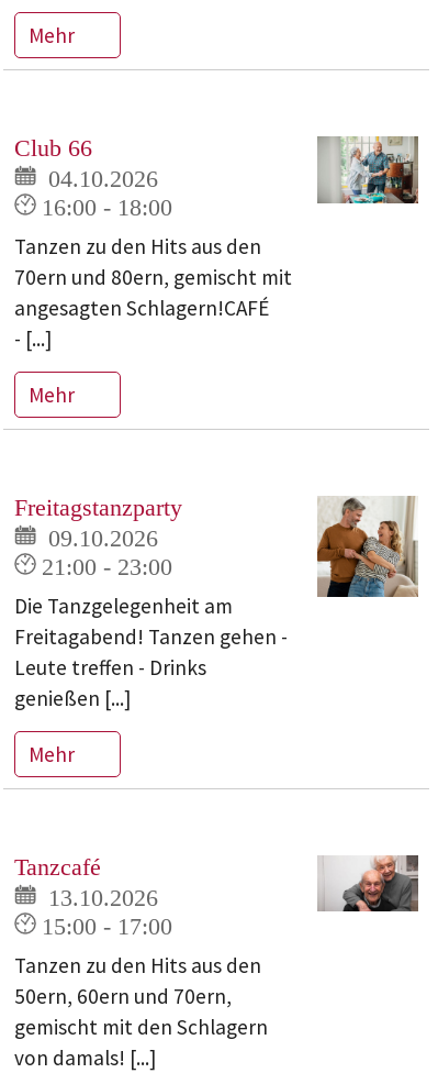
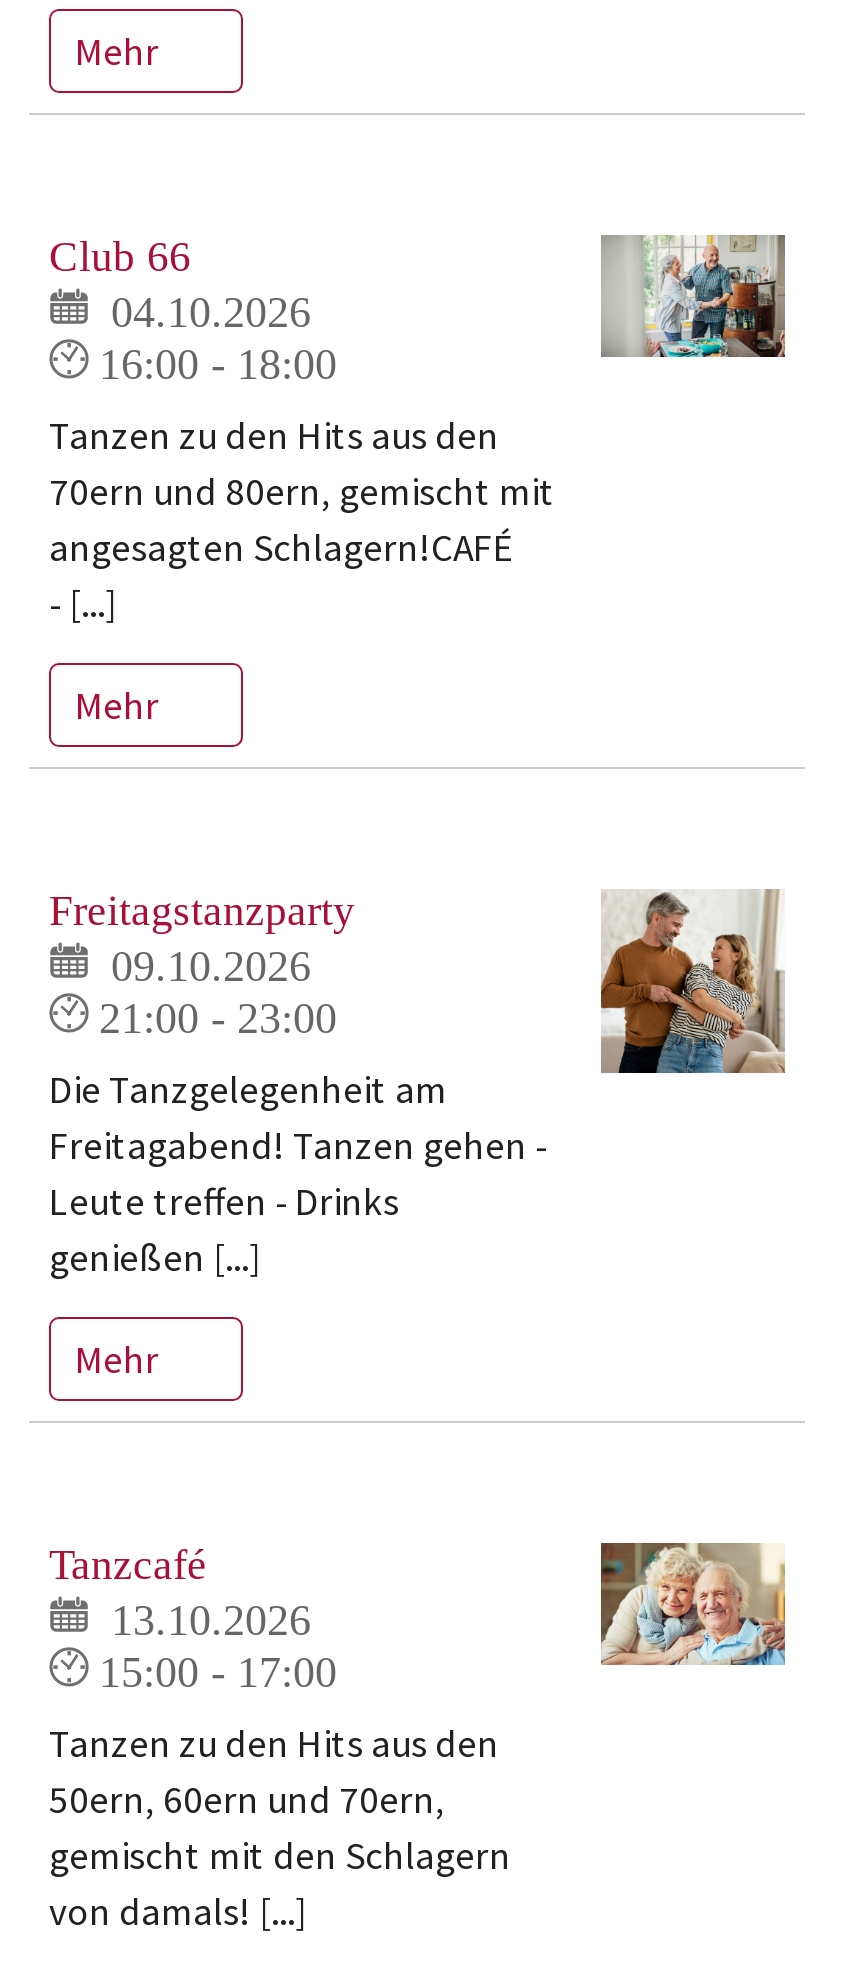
[317,854,419,922] [image] -> [599,1541,787,1667] [image]

